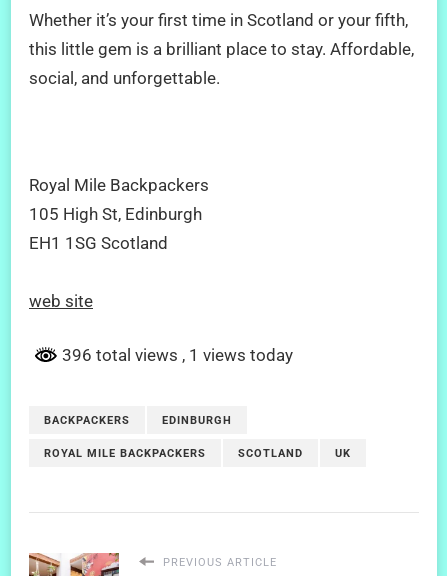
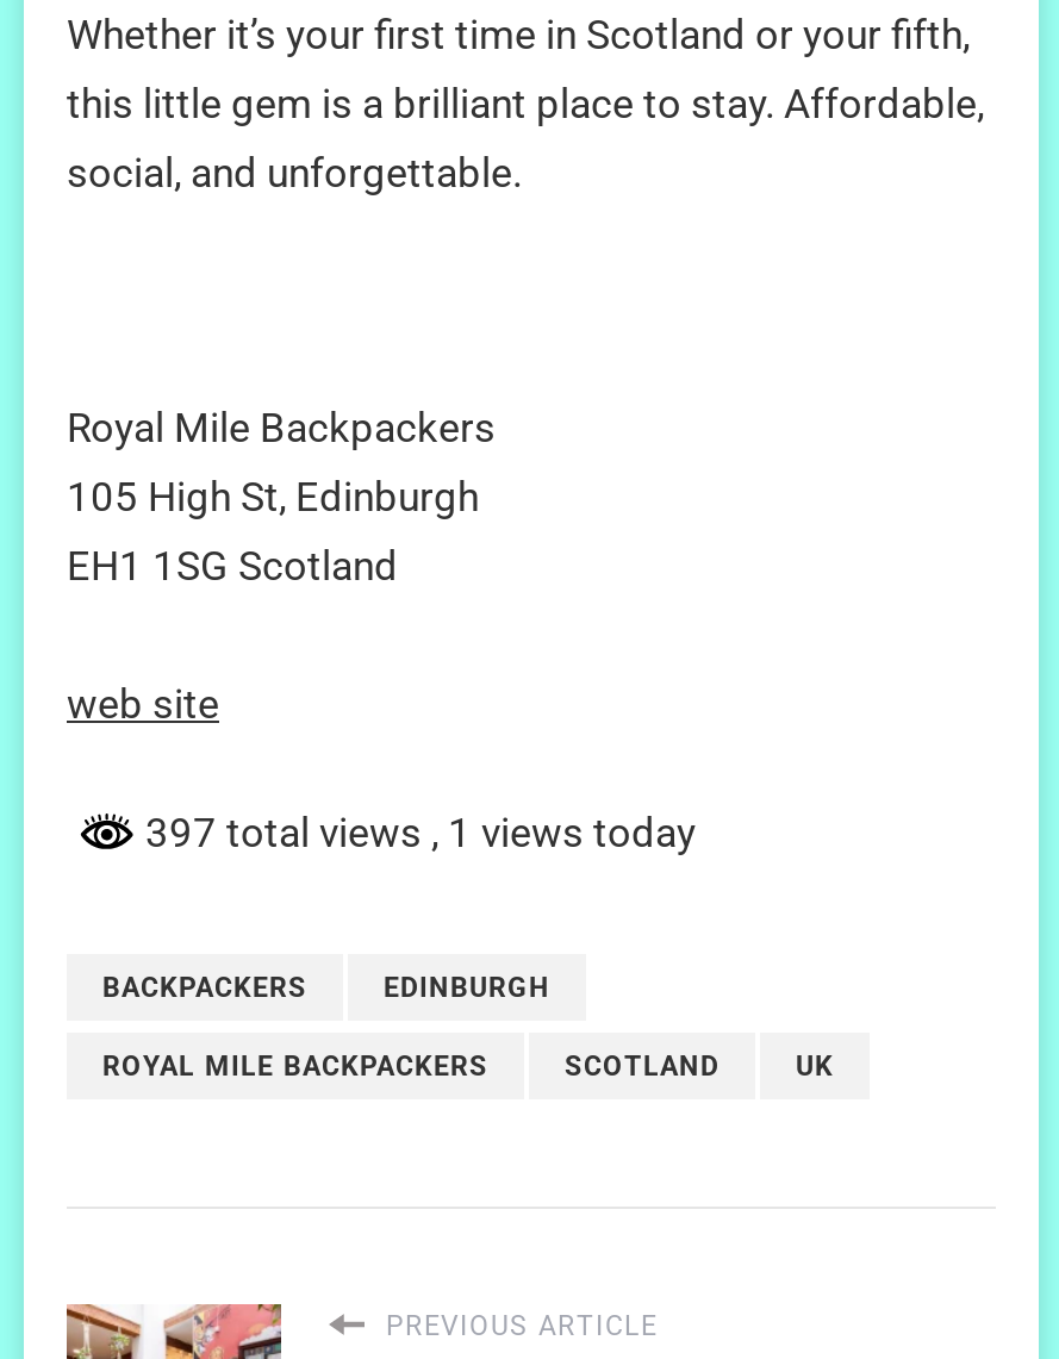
[58,345,293,365] 396 total views, 1 views today -> [136,808,696,856] 397 total views, 1 views today

